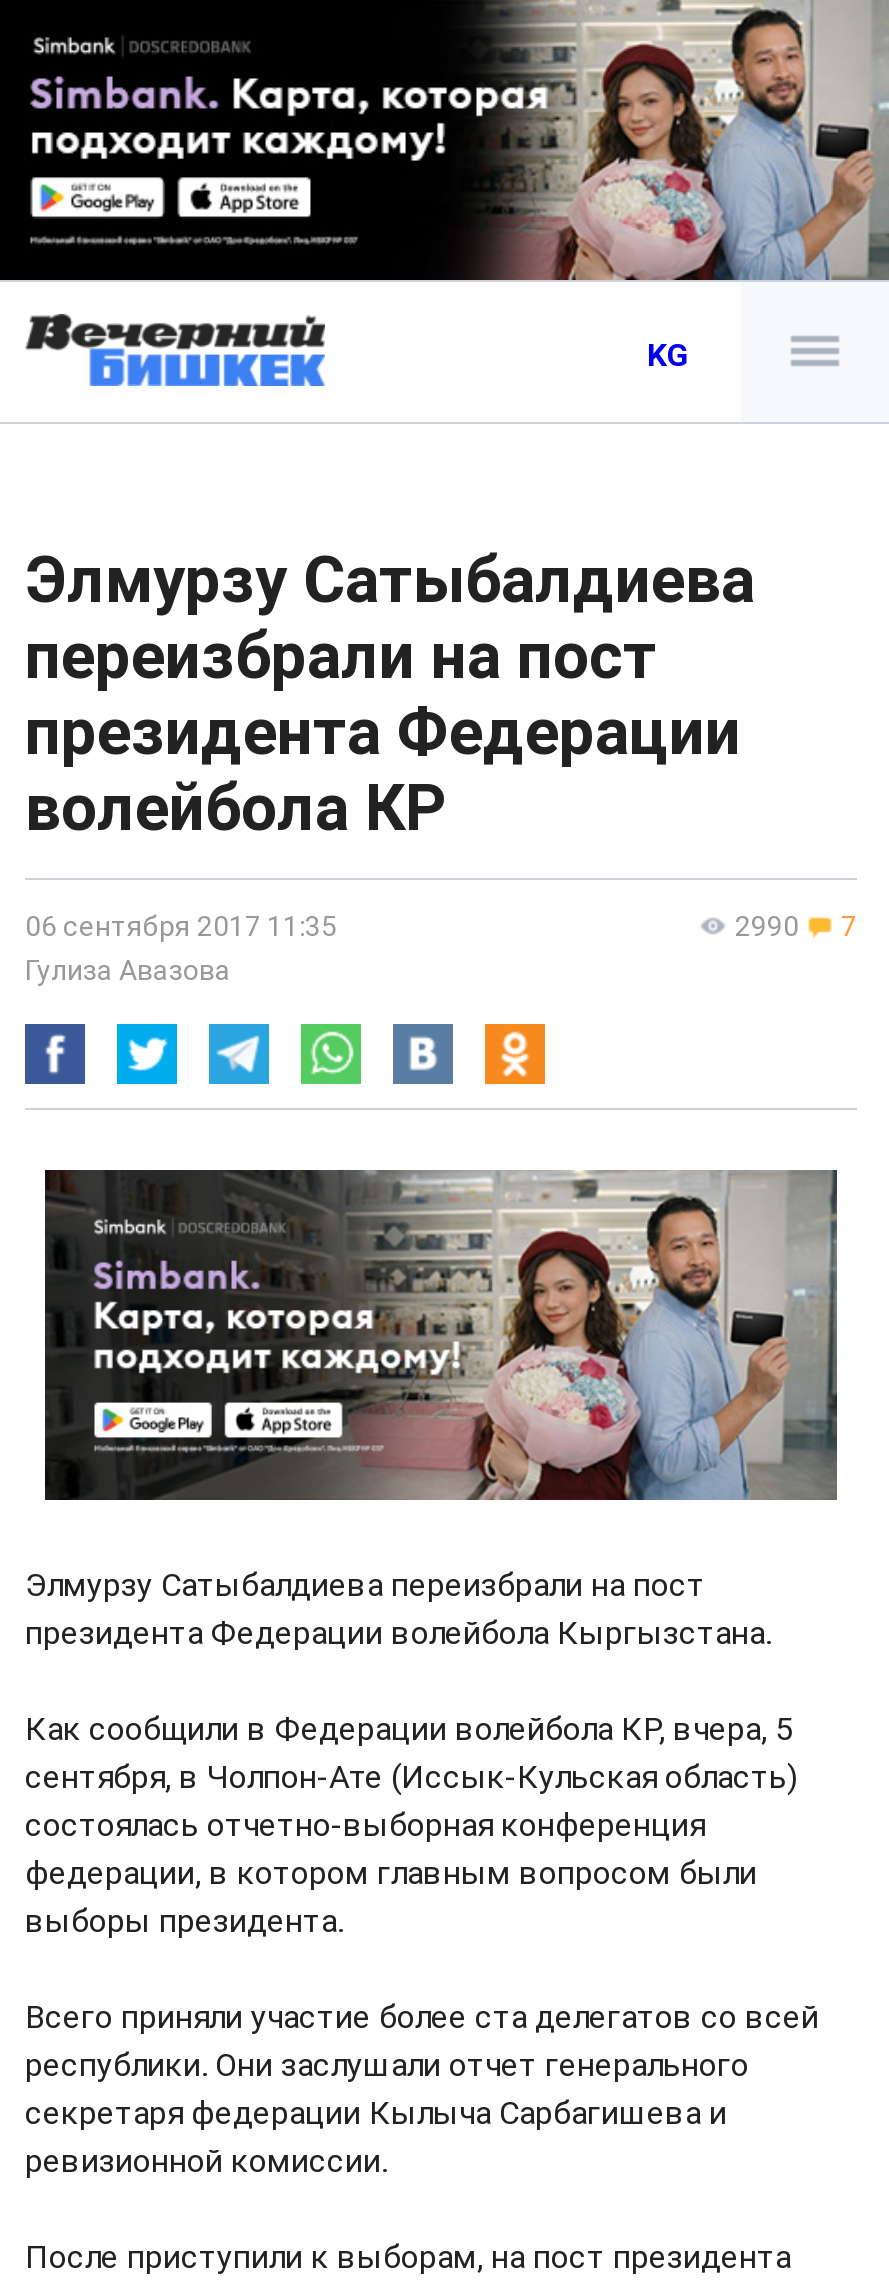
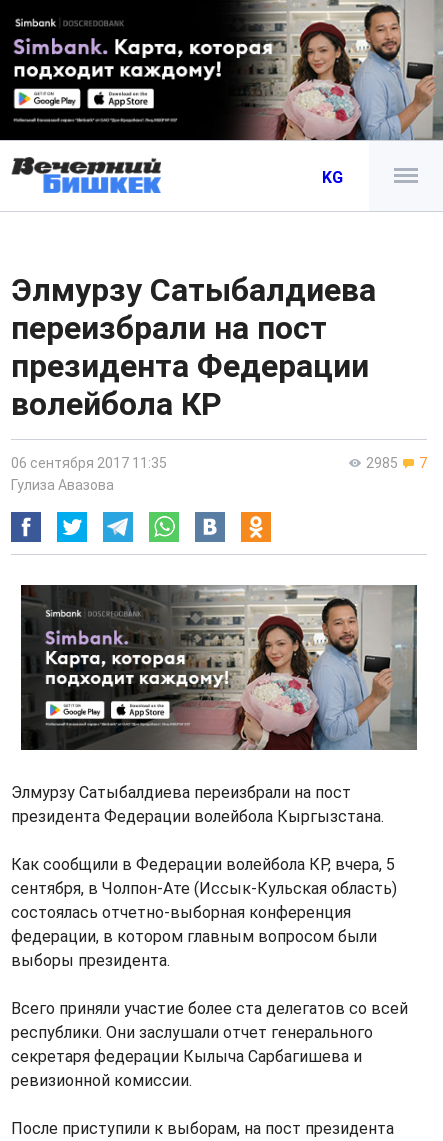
[729,910,857,942] 2990 7 -> [363,455,427,471] 2985 7

